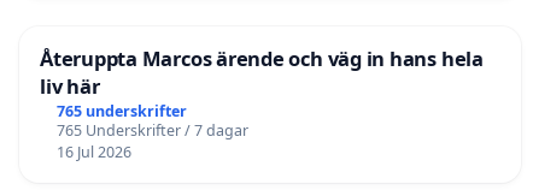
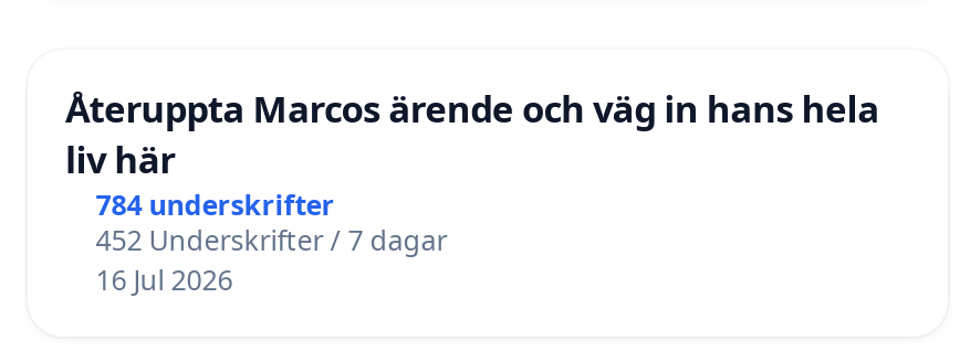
[56,101,187,121] 765 underskrifter -> [96,185,335,223] 784 underskrifter
[56,120,248,141] 765 Underskrifter / 7 dagar -> [96,221,448,258] 452 Underskrifter / 7 dagar

